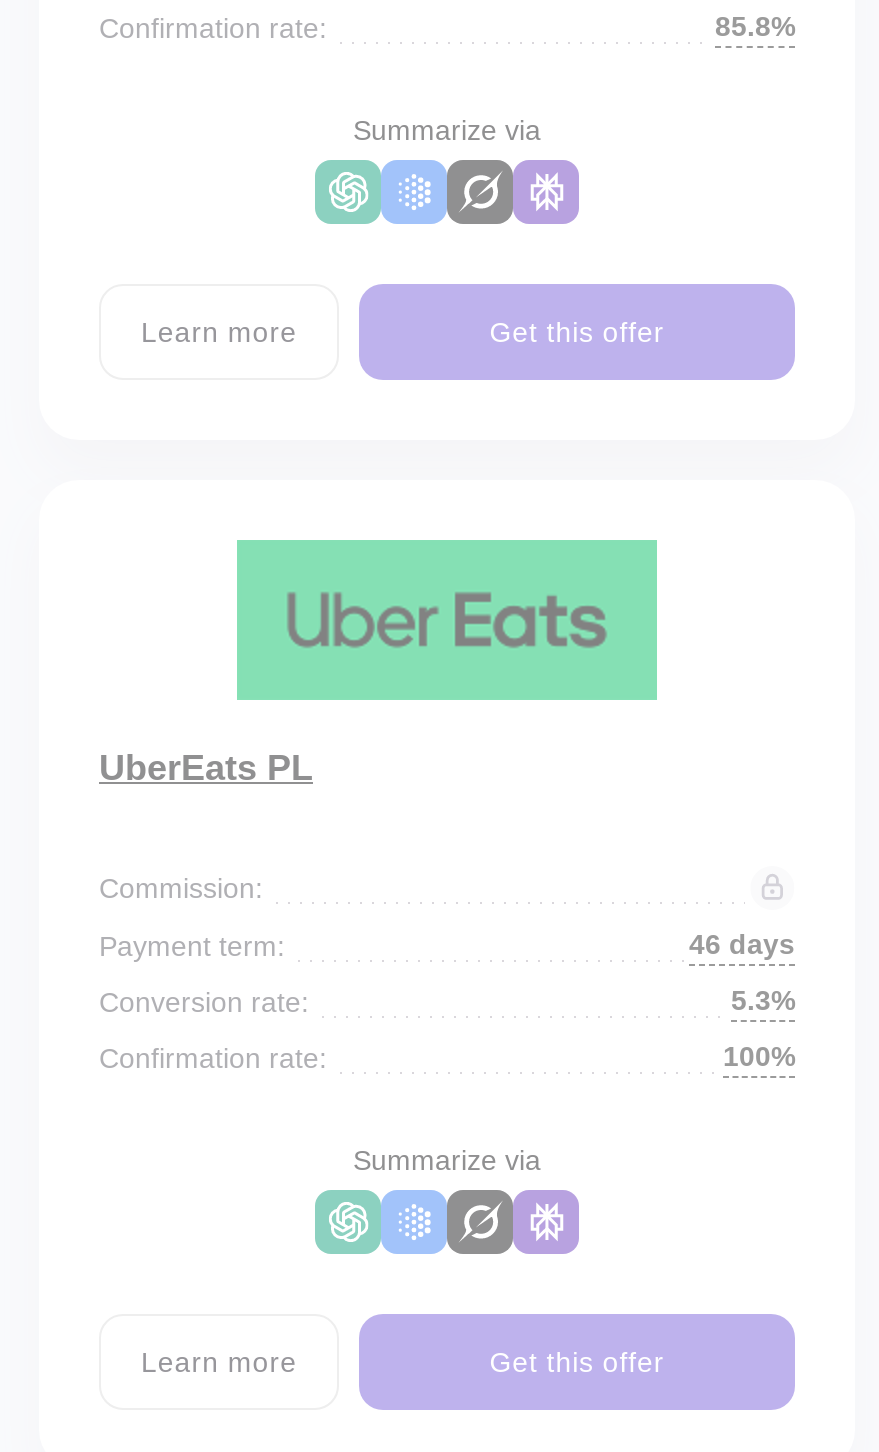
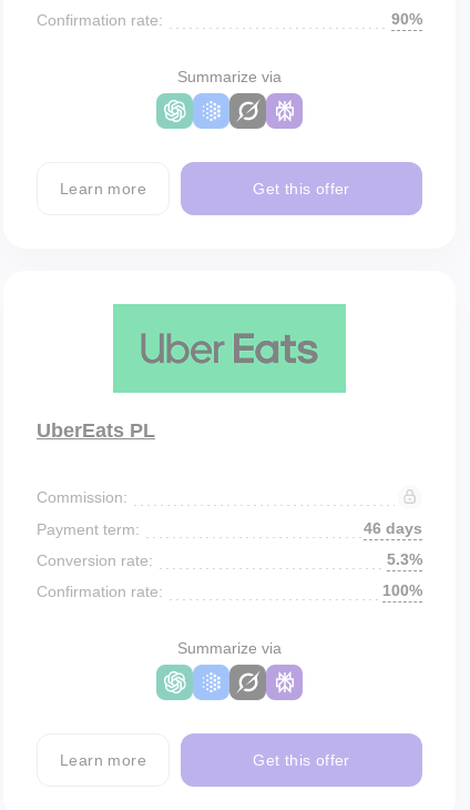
[715,10,795,42] 85.8% -> [391,10,422,28] 90%

